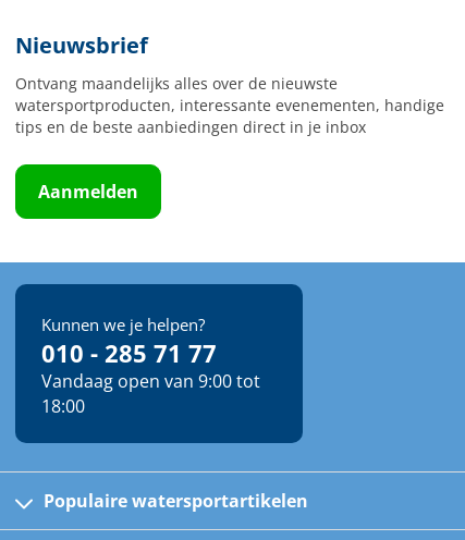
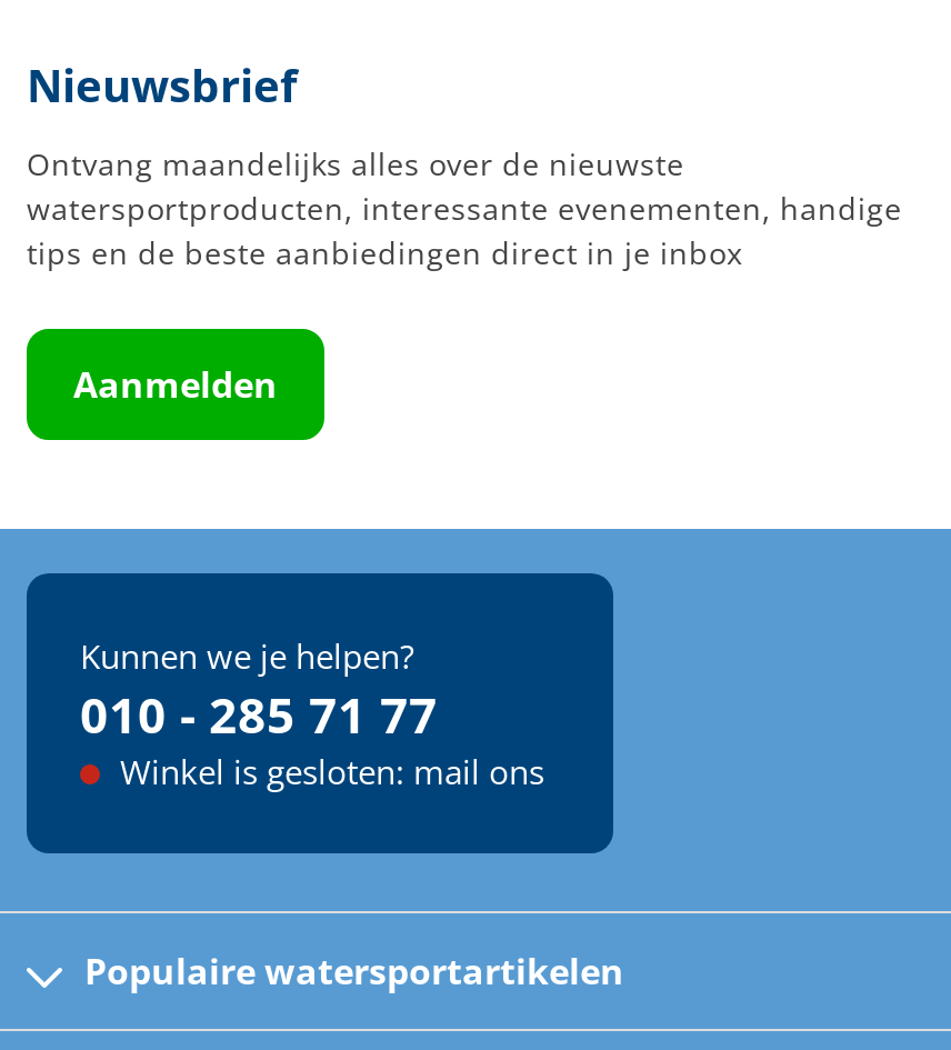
[41,369,260,418] Vandaag open van 9:00 tot | 18:00 -> [111,749,544,793] Winkel is gesloten: mail ons

